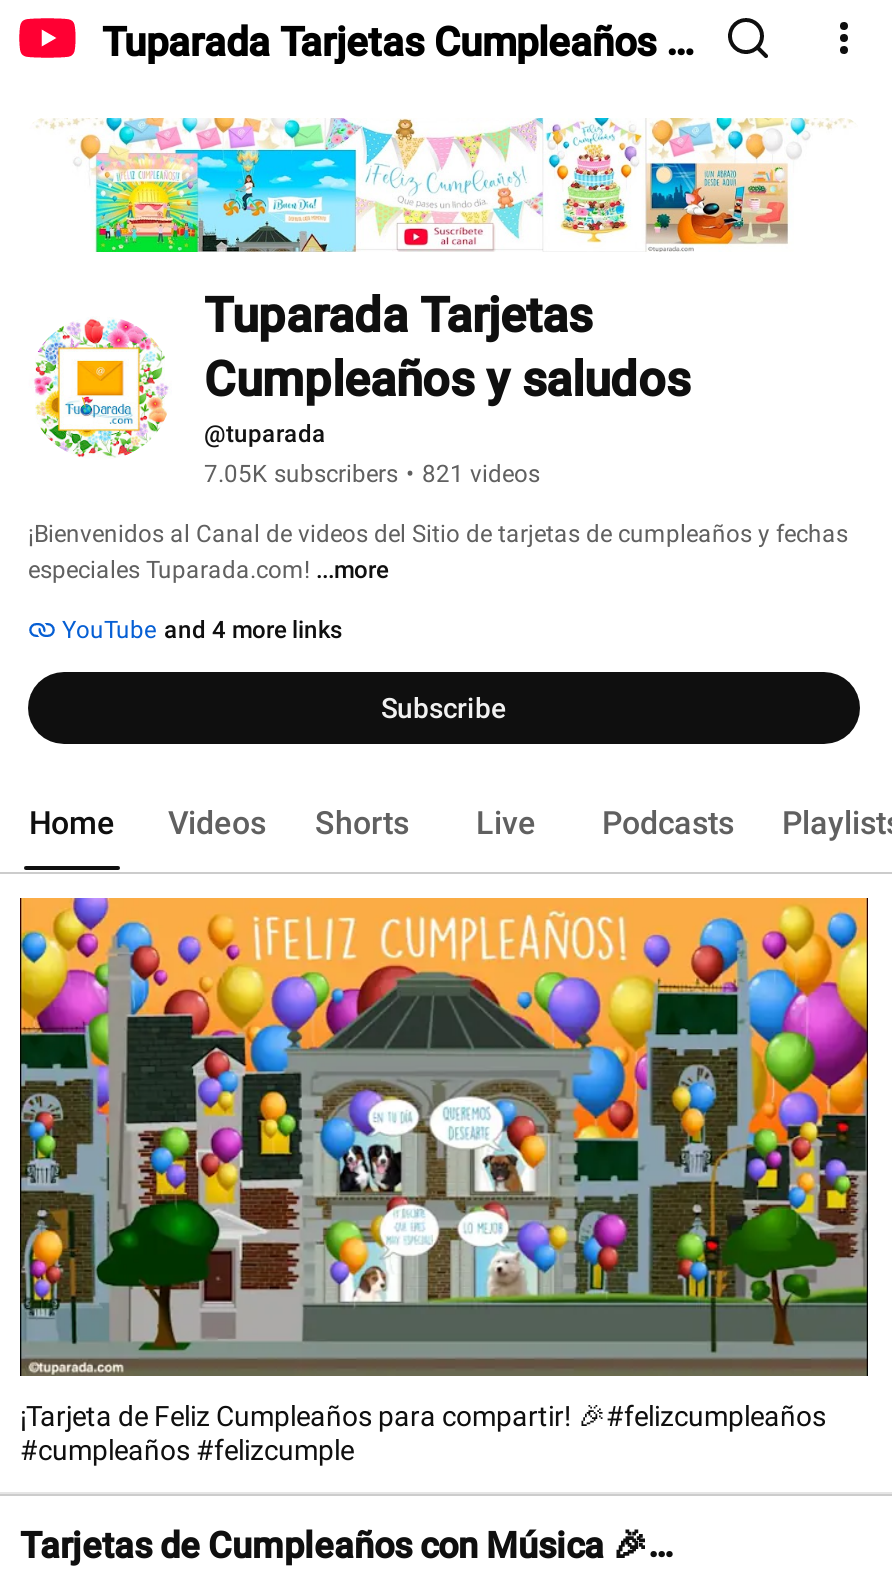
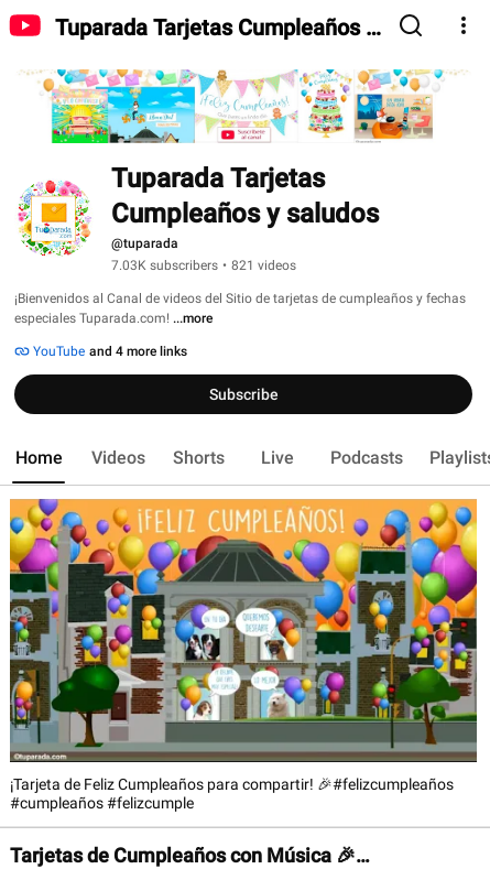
[204,460,540,488] 7.05K subscribers • 821 videos -> [111,258,296,273] 7.03K subscribers • 821 videos

